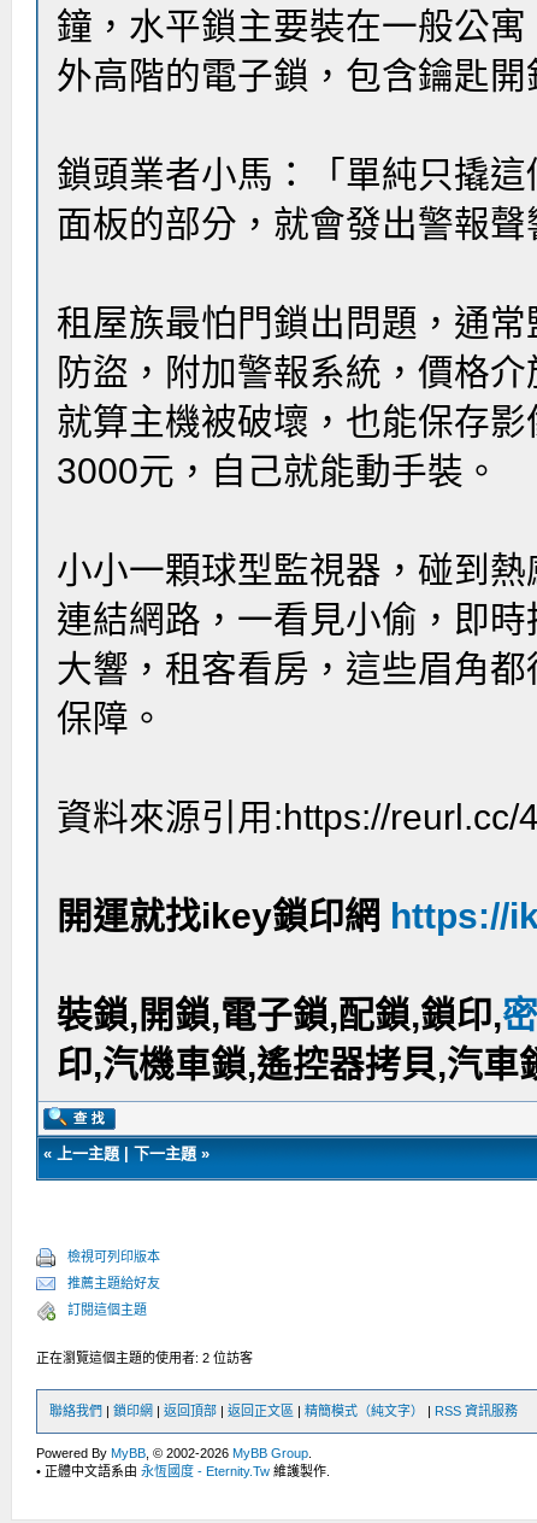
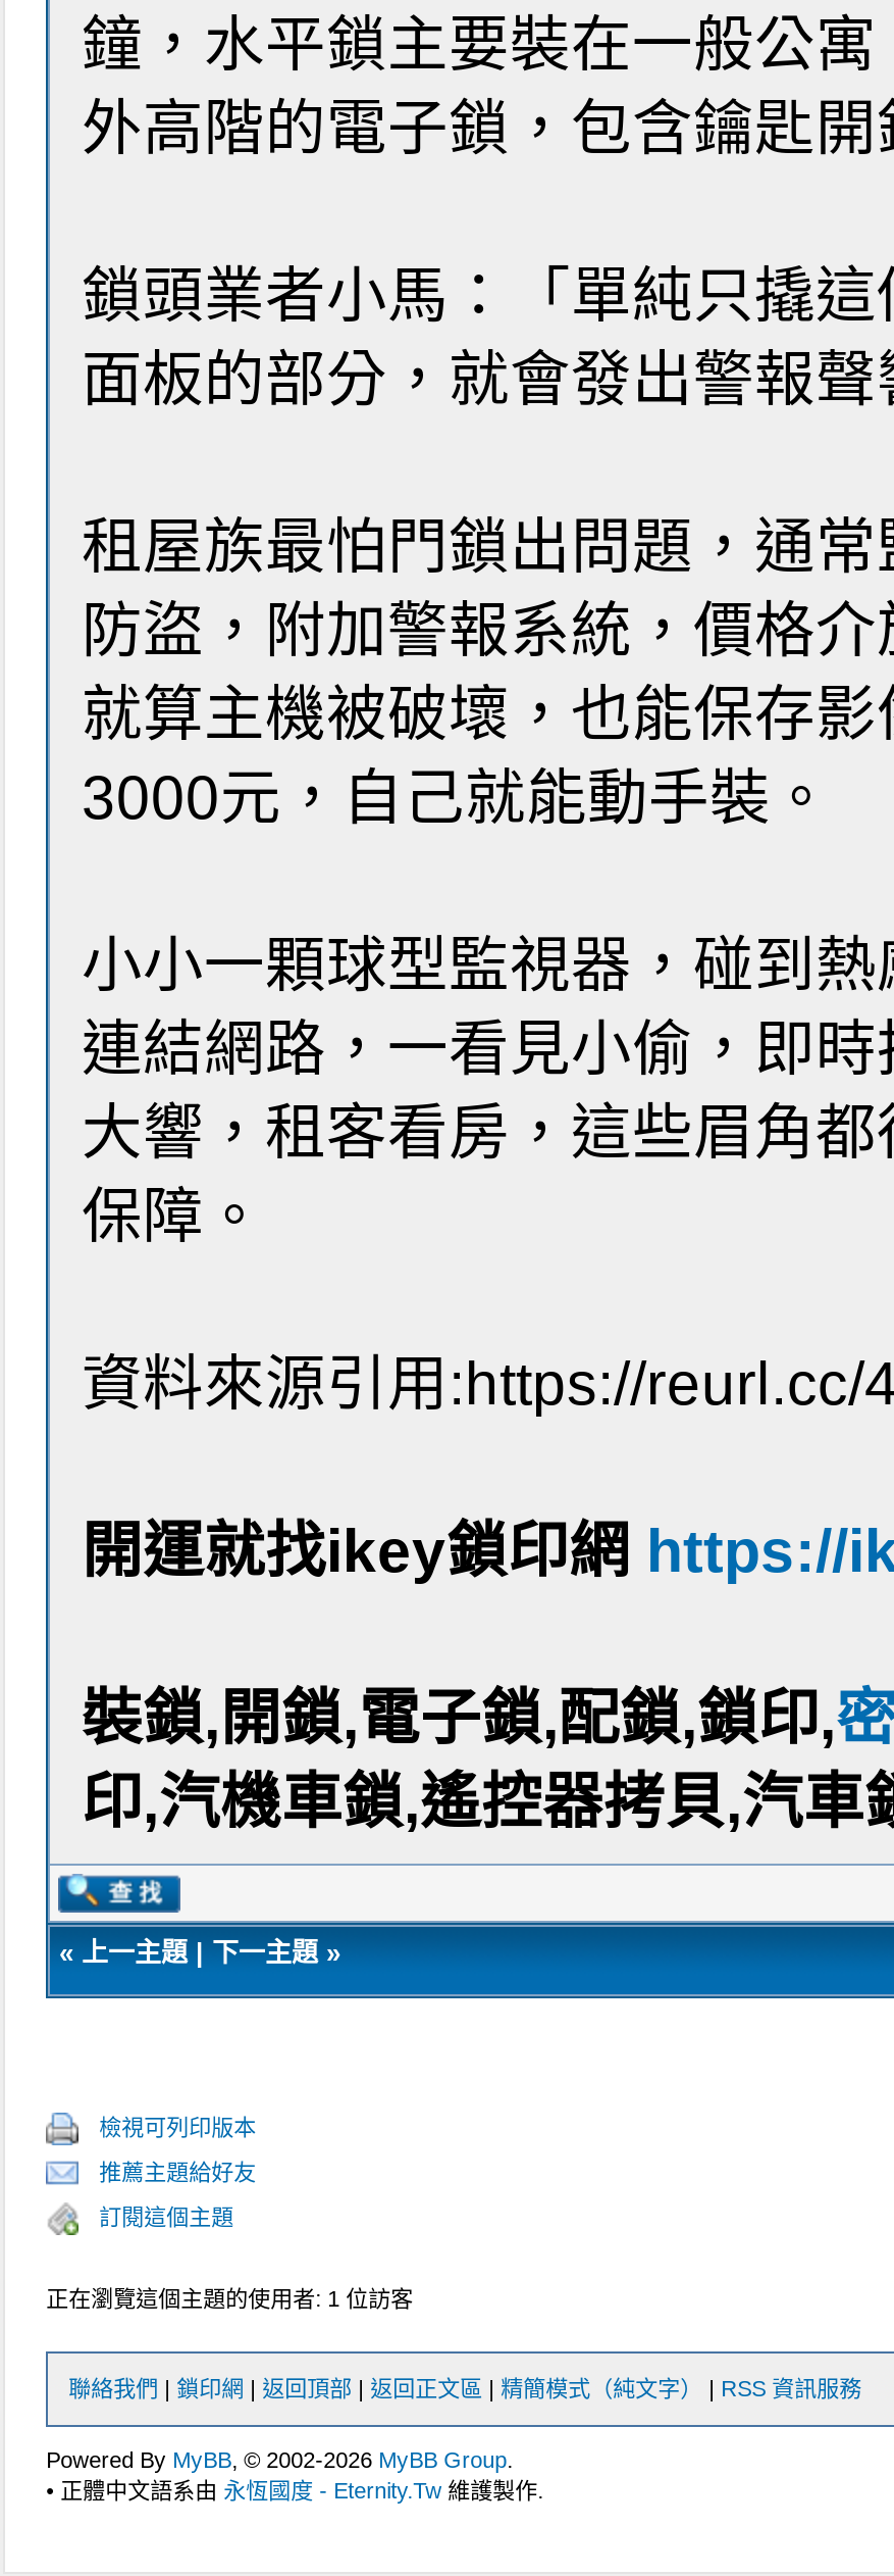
[36,1351,253,1365] 正在瀏覽這個主題的使用者: 2 位訪客 -> [46,2286,413,2311] 正在瀏覽這個主題的使用者: 1 位訪客

